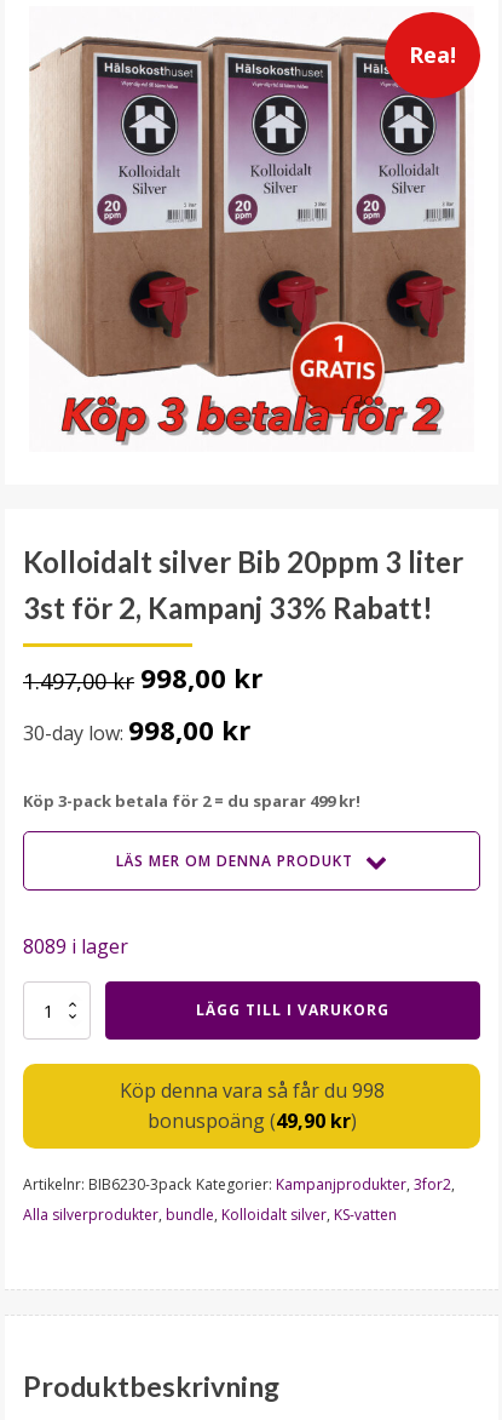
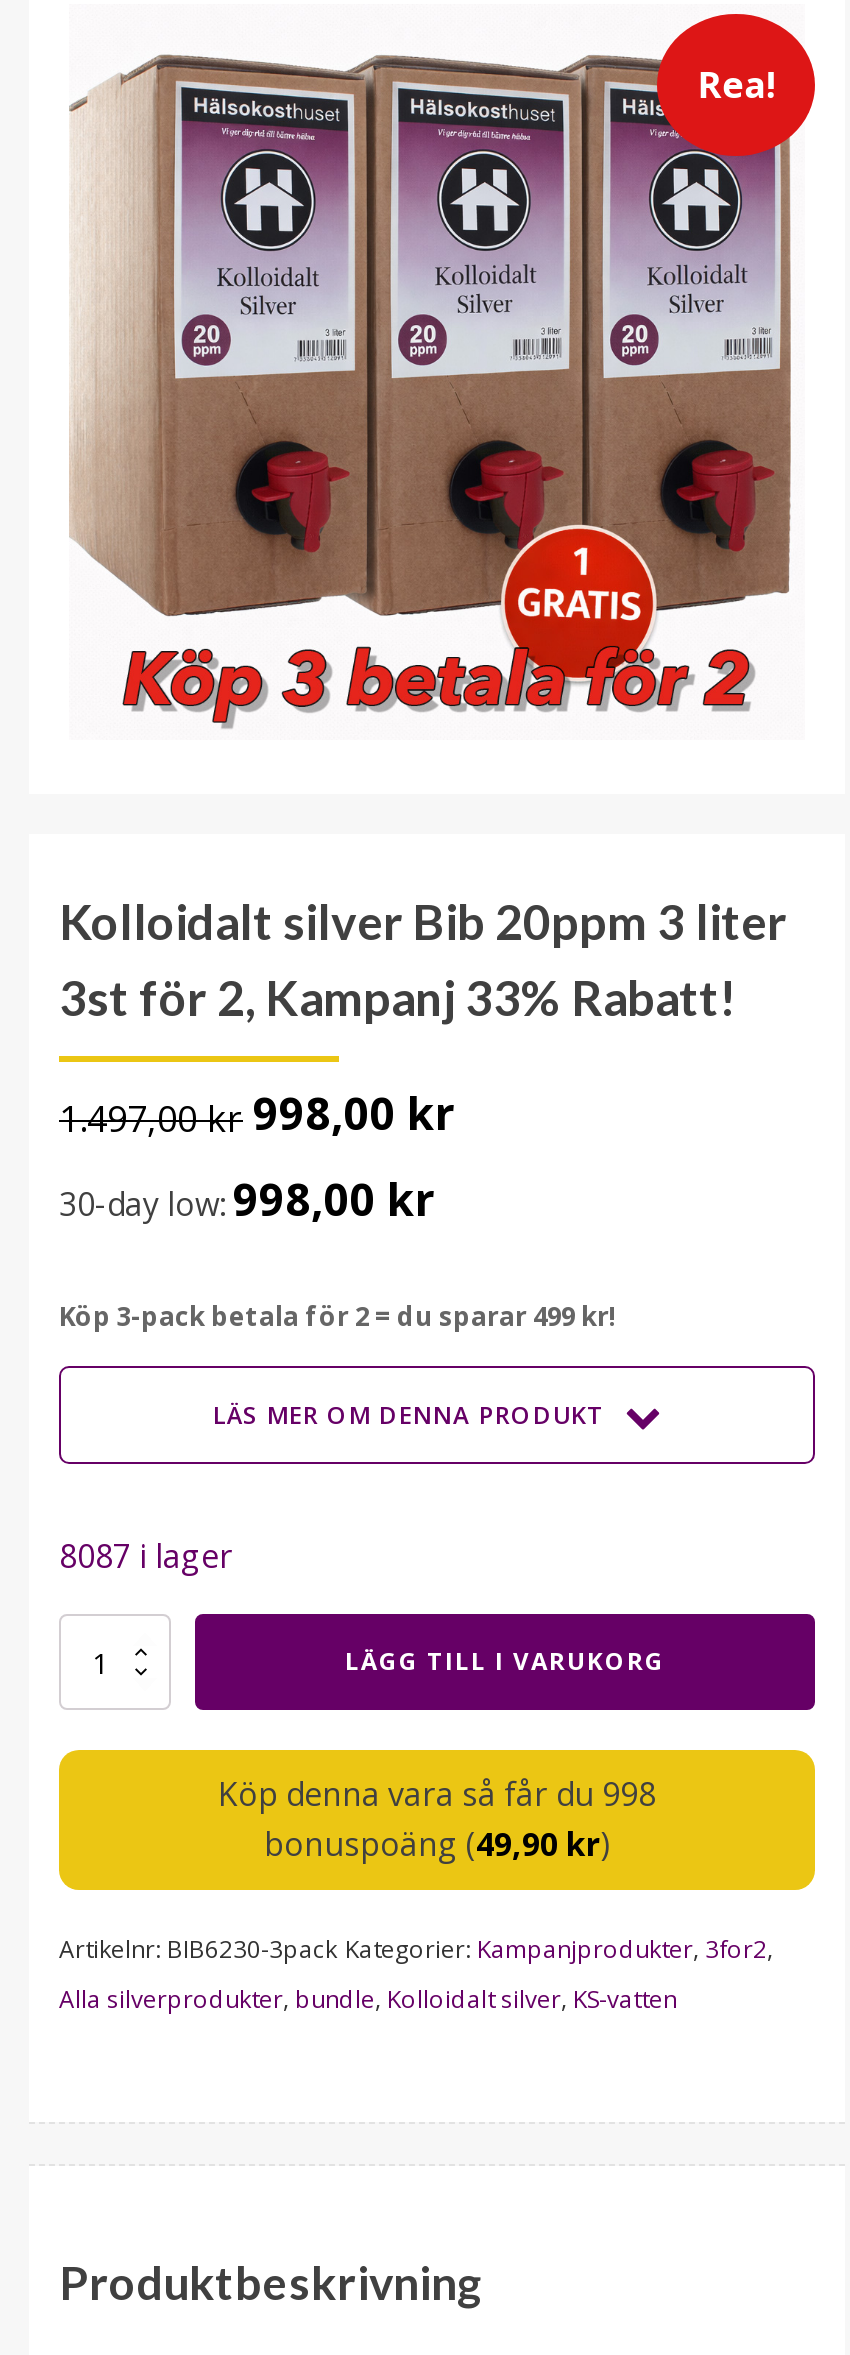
[23,933,128,960] 8089 i lager -> [59,1534,233,1578] 8087 i lager

